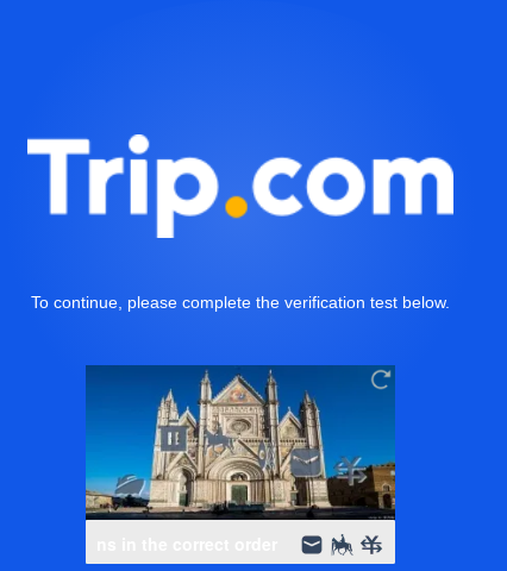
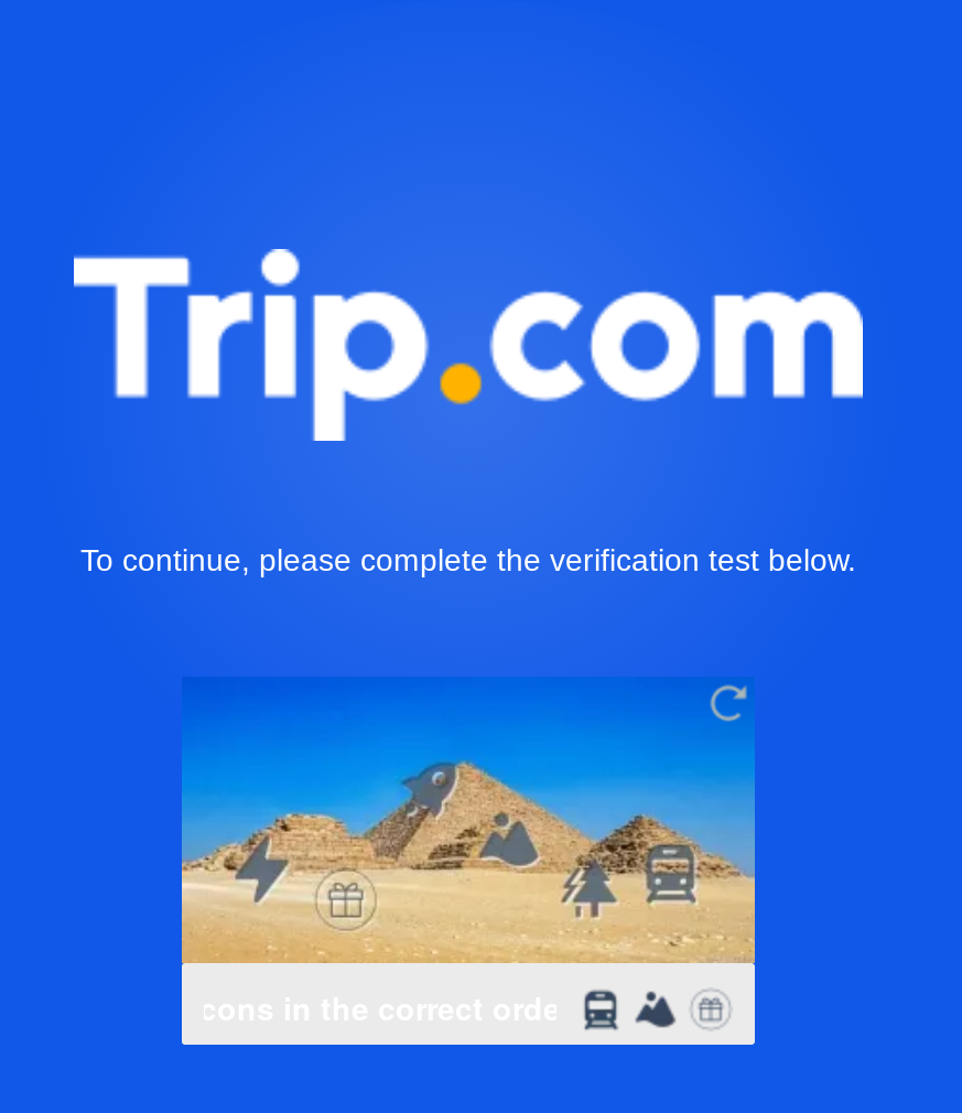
[84,365,396,521] [image] -> [180,679,757,963] [image]

